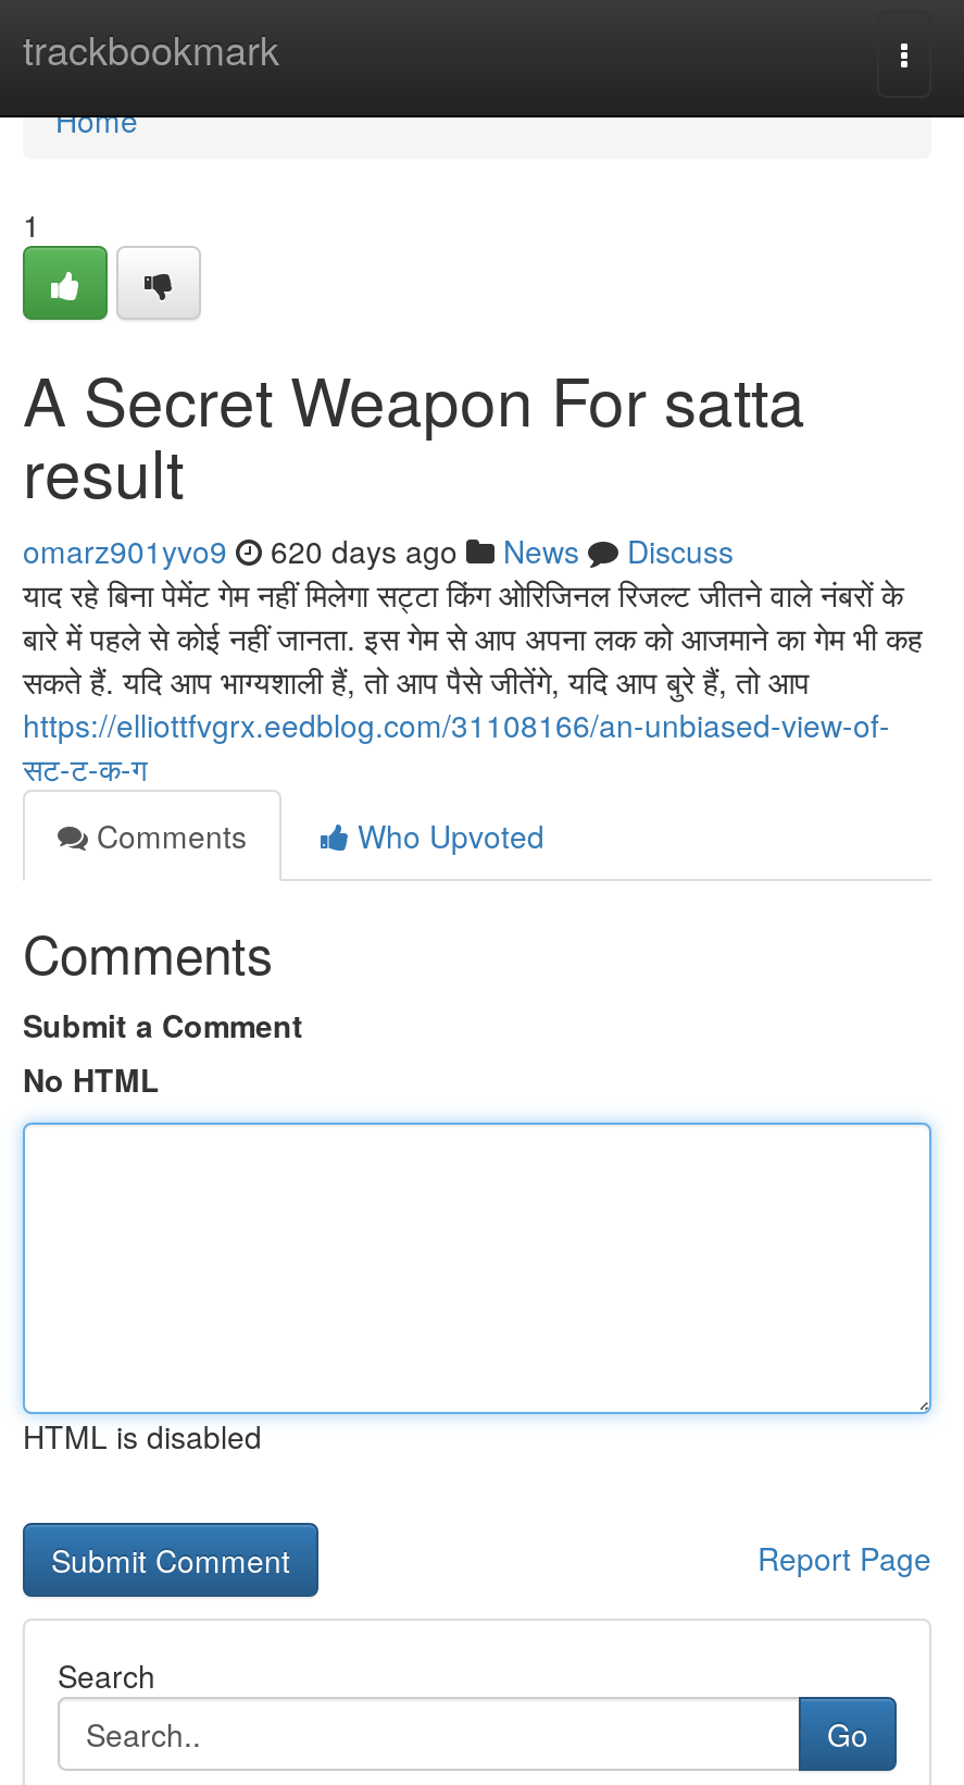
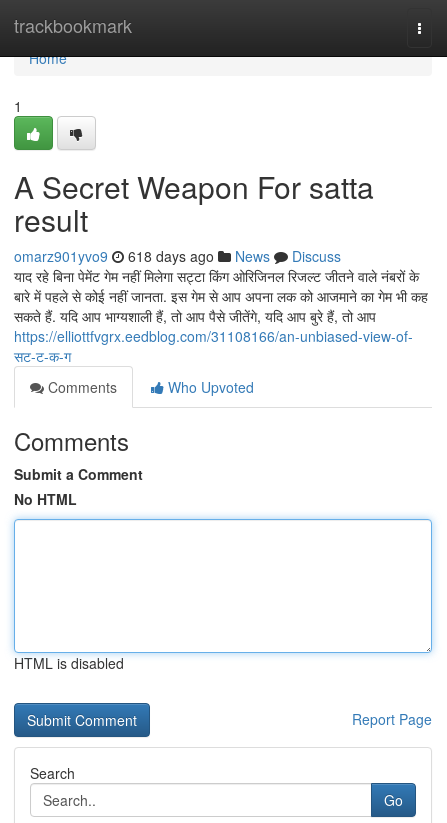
[23,529,734,572] omarz901yvo9 620 days ago News Discuss -> [14,246,341,266] omarz901yvo9 618 days ago News Discuss

